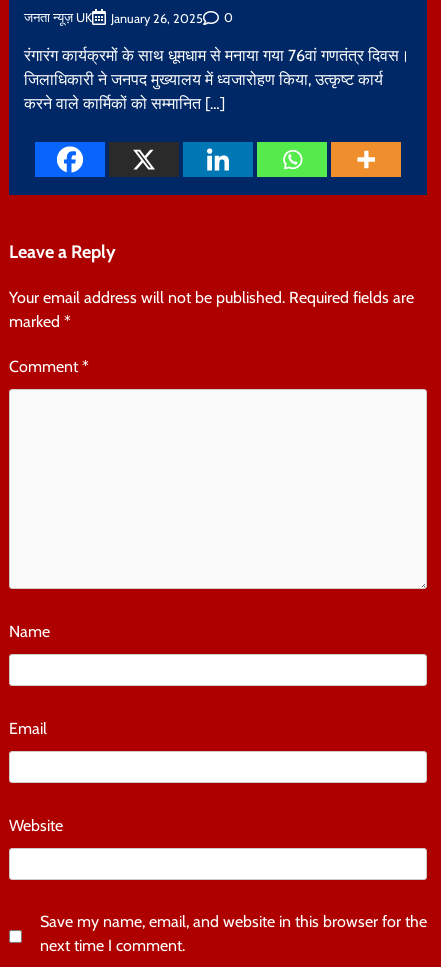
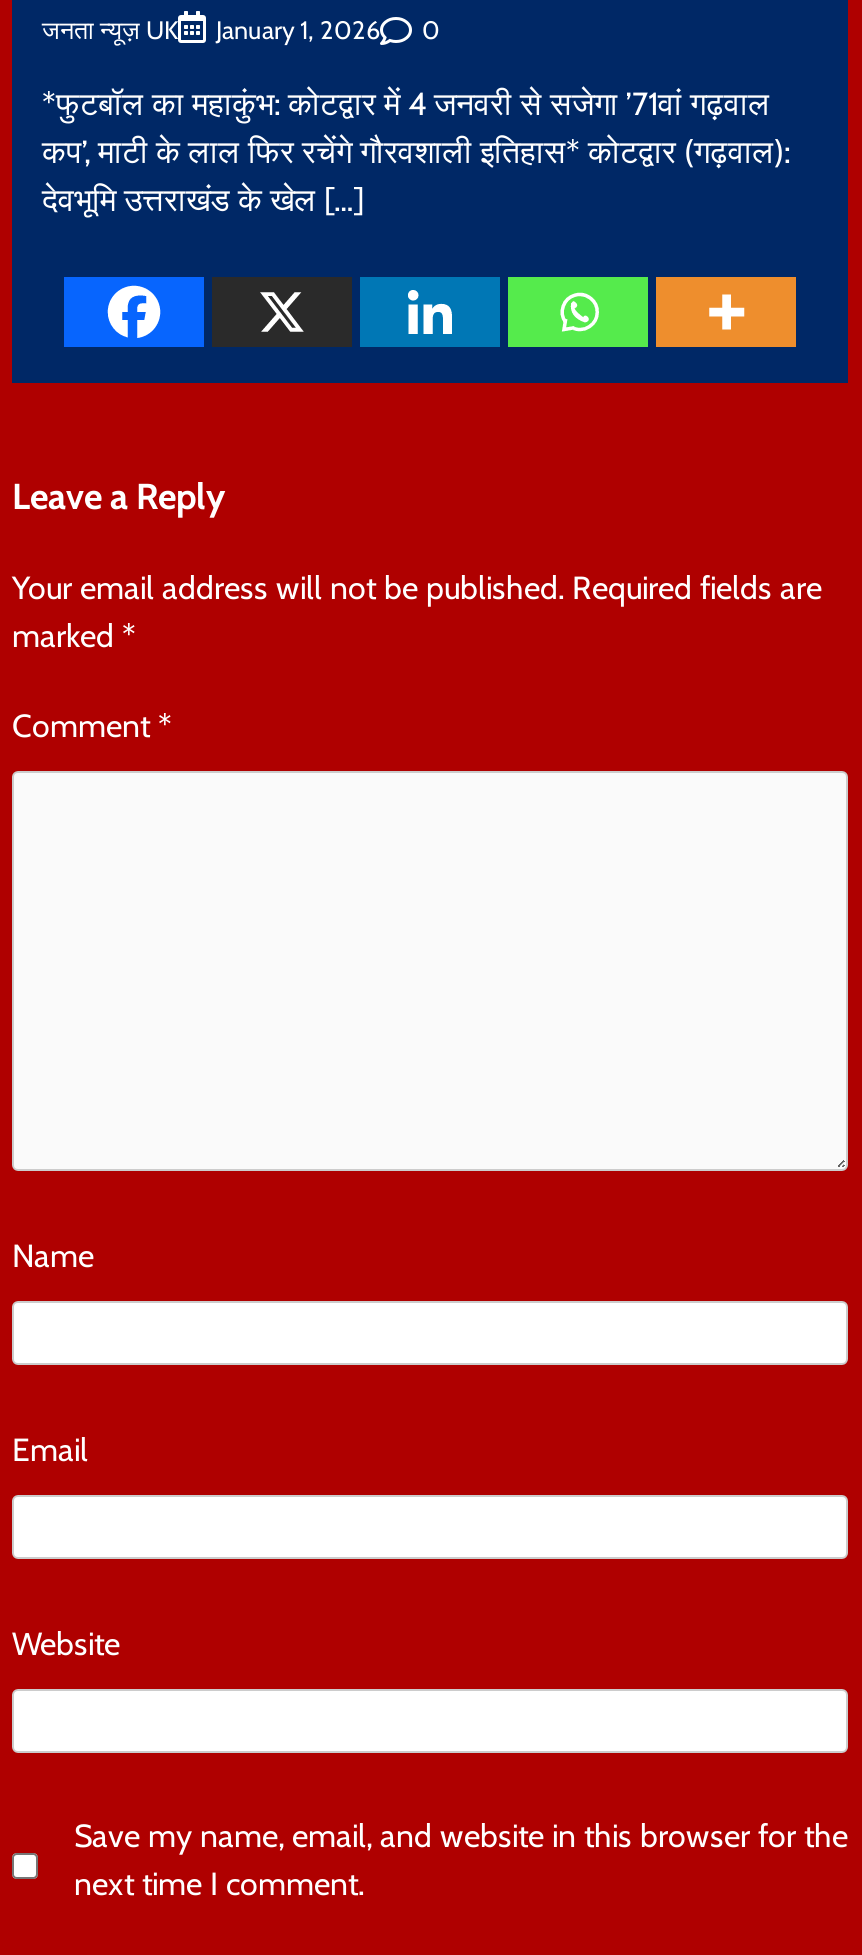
[111,11,203,26] January 26, 2025 -> [216,15,380,45] January 1, 2026
[24,46,410,113] रंगारंग कार्यक्रमों के साथ धूमधाम से मनाया गया 76वां गणतंत्र दिवस। | जिलाधिकारी ने जनपद मुख्यालय में ध्वजारोहण किया, उत्कृष्ट कार्य | करने वाले कार्मिकों को सम्मानित […] -> [42,85,790,219] *फुटबॉल का महाकुंभ: कोटद्वार में 4 जनवरी से सजेगा ’71वां गढ़वाल | कप’, माटी के लाल फिर रचेंगे गौरवशाली इतिहास* कोटद्वार (गढ़वाल): | देवभूमि उत्तराखंड के खेल […]

